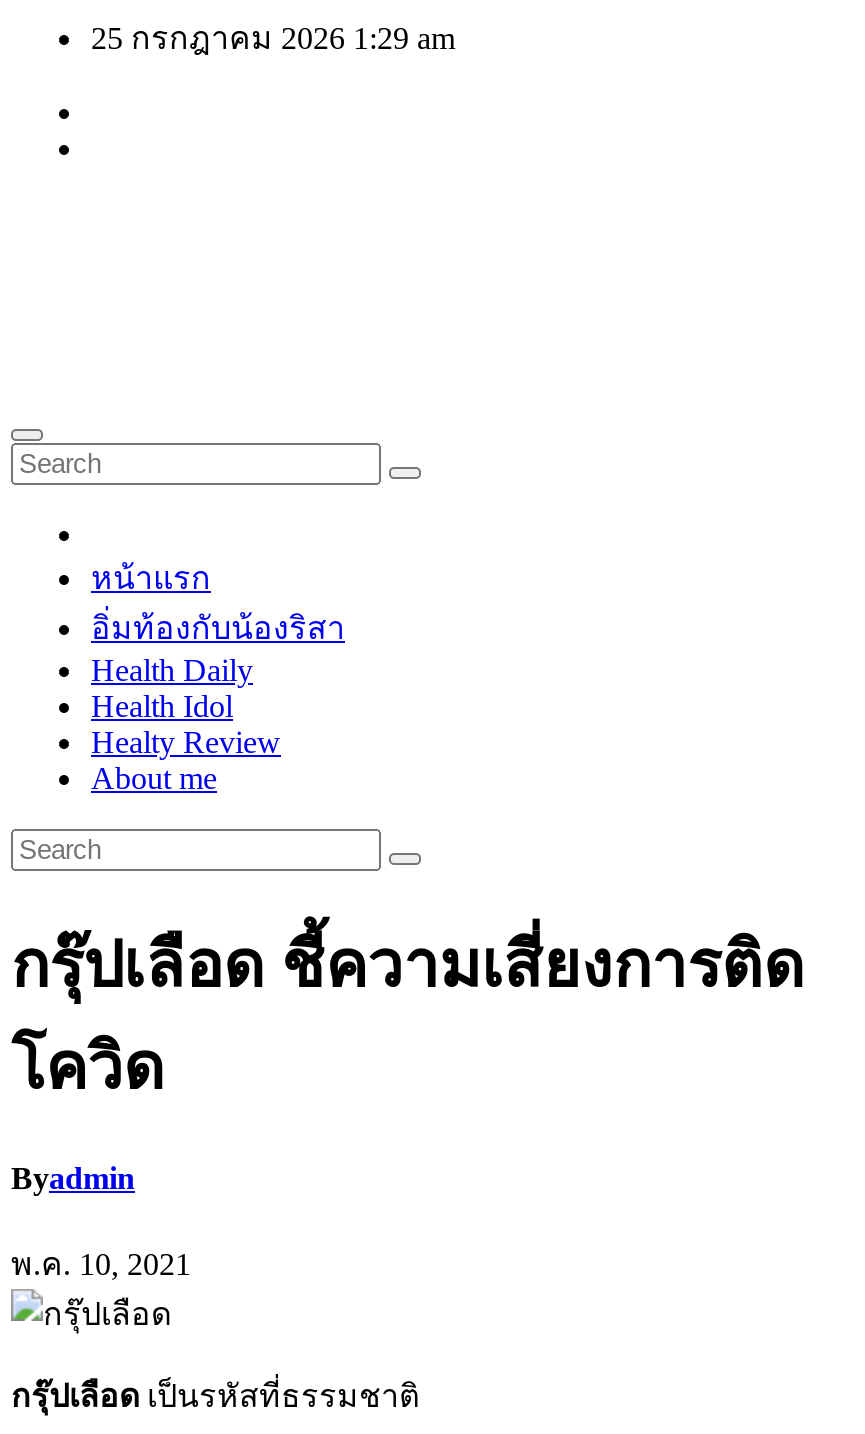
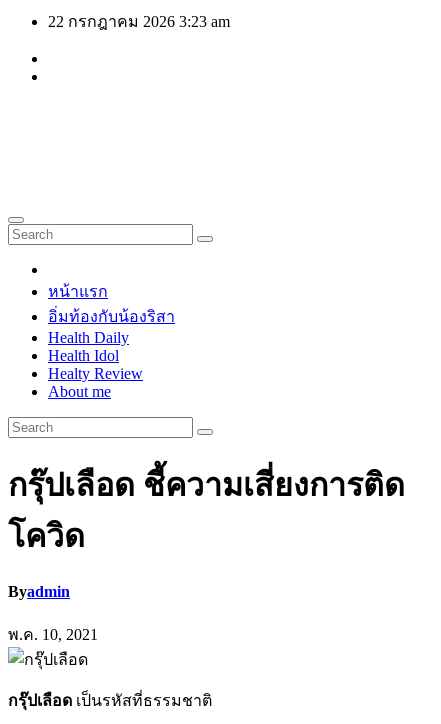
[91,21,455,55] 25 กรกฎาคม 2026 1:29 am -> [48,13,230,30] 22 กรกฎาคม 2026 3:23 am

